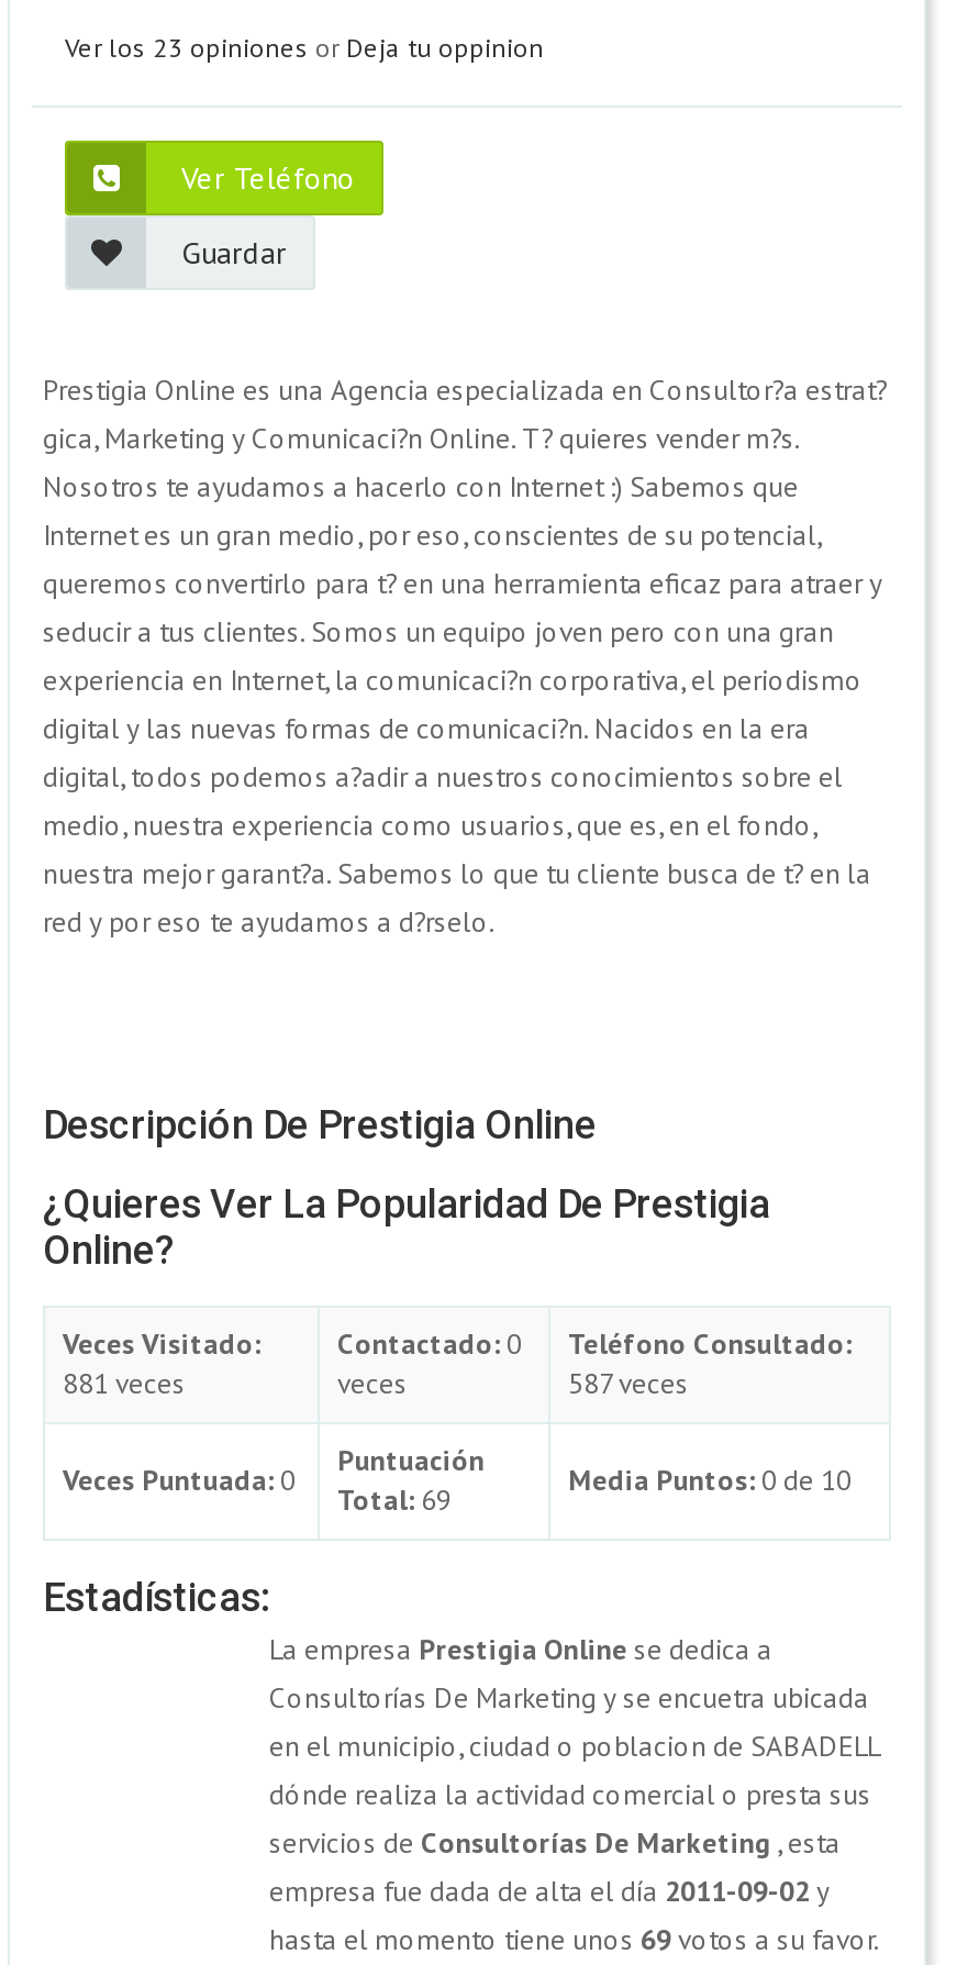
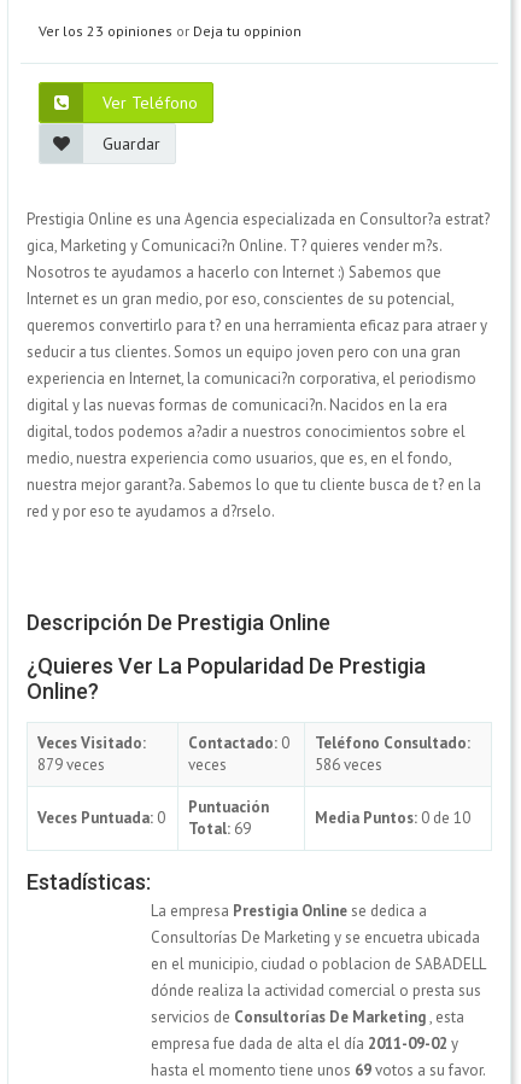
[63,1365,186,1402] 881 veces -> [37,754,105,775] 879 veces
[568,1365,689,1402] 587 veces -> [315,754,382,775] 586 veces

